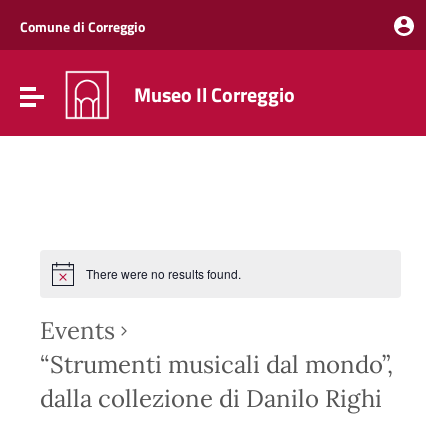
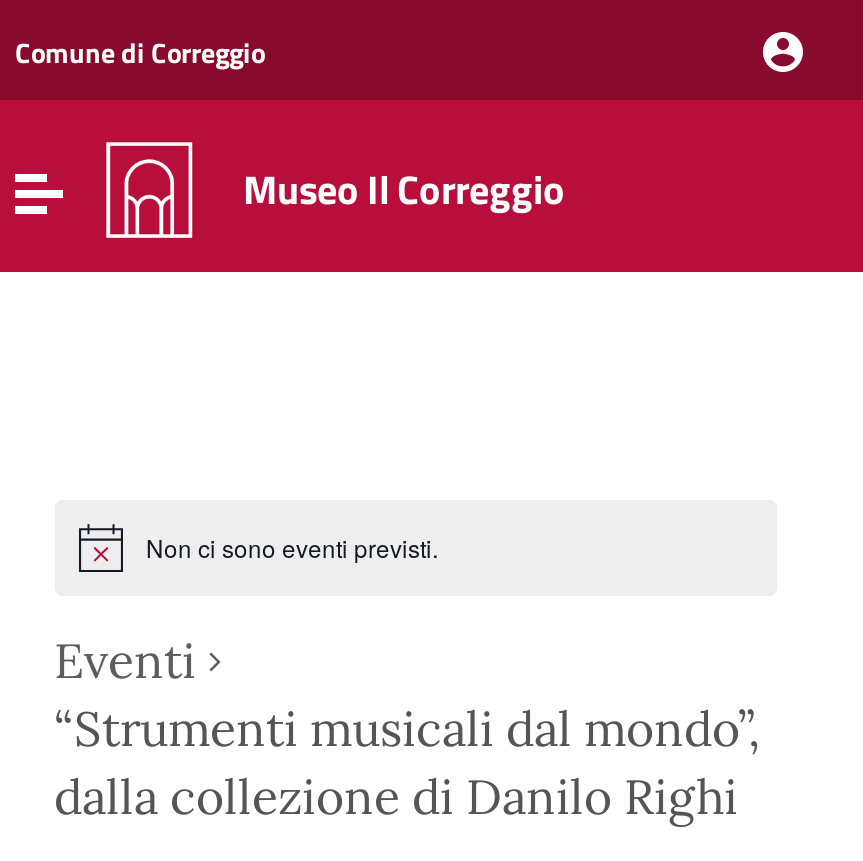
[85,265,240,282] There were no results found. -> [146,530,438,564] Non ci sono eventi previsti.
[39,315,114,346] Events -> [54,630,196,692] Eventi

